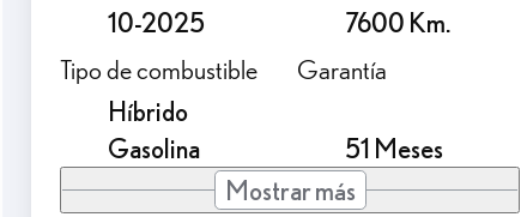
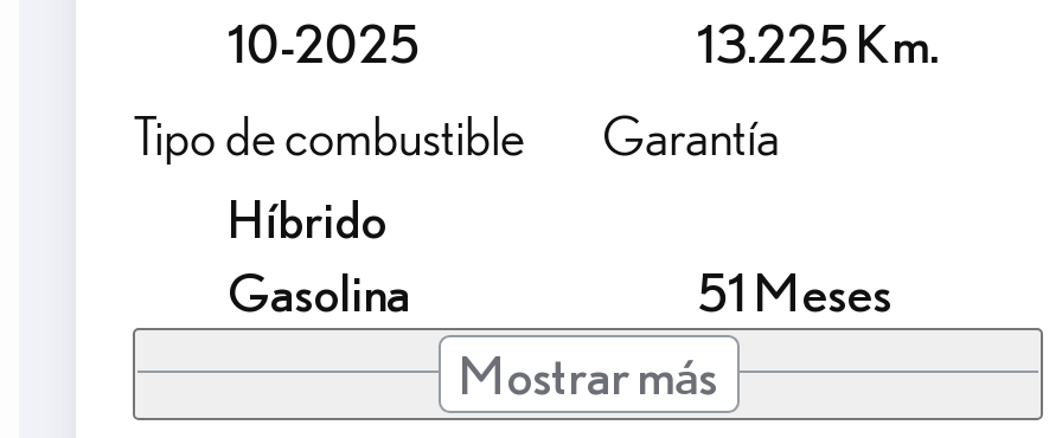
[345,6,450,39] 7600 Km. -> [697,10,939,74] 13.225 Km.

